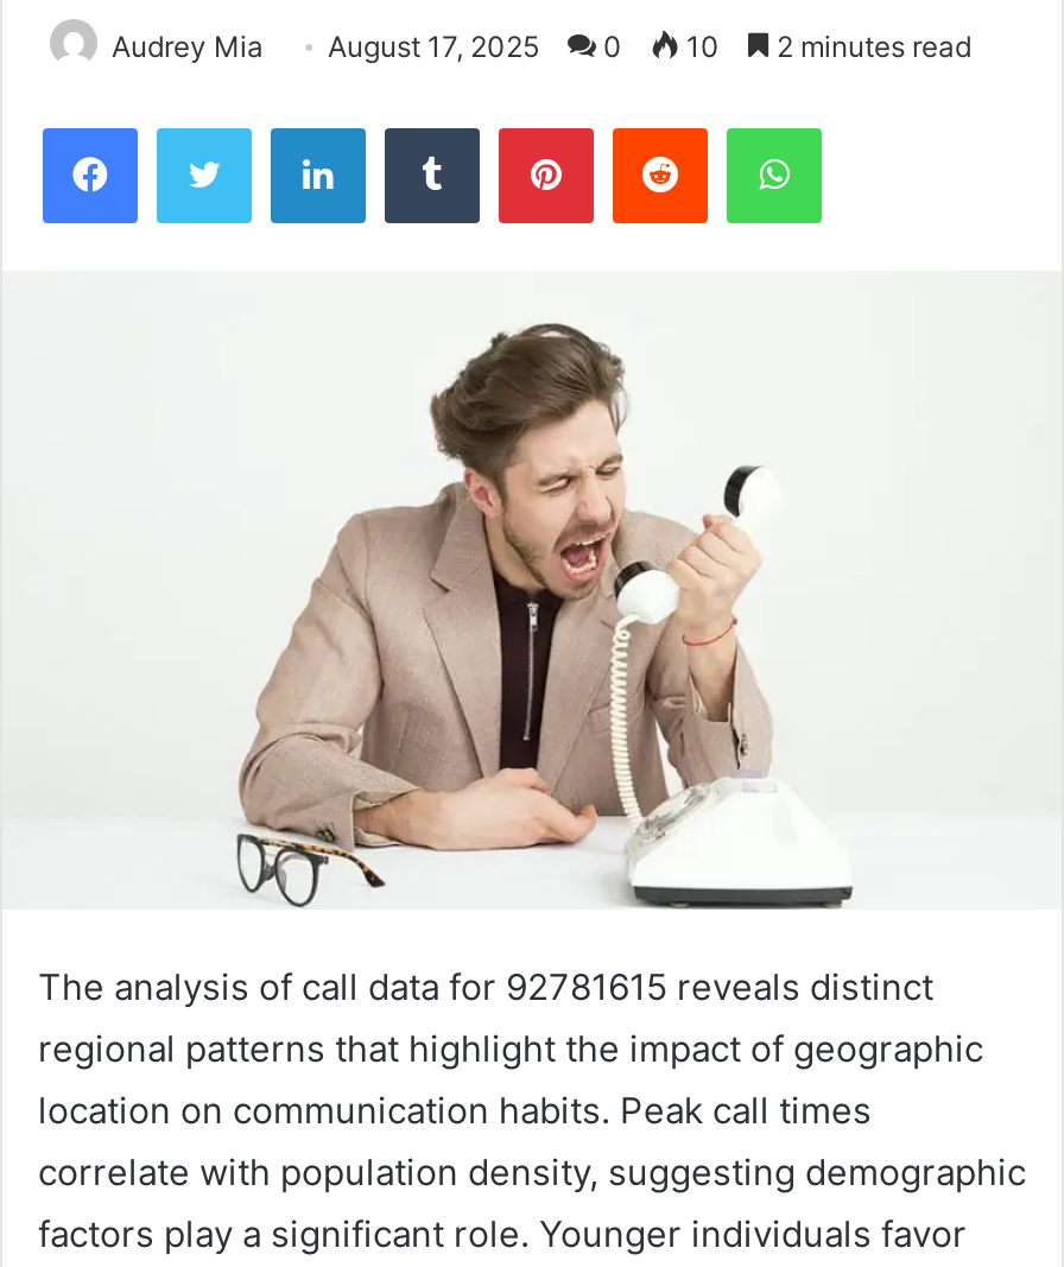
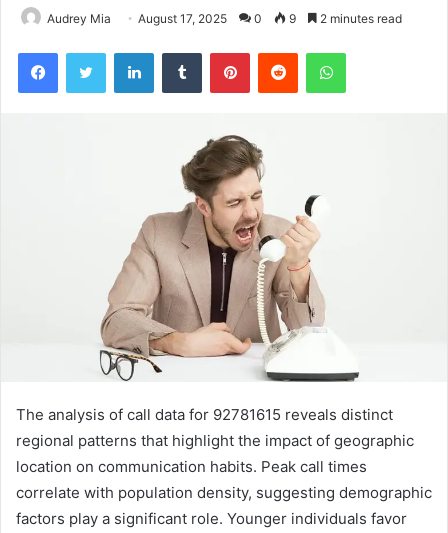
[112,29,971,64] Audrey Mia August 17, 2025 0 10 2 minutes read -> [47,11,402,26] Audrey Mia August 17, 2025 0 9 2 minutes read

